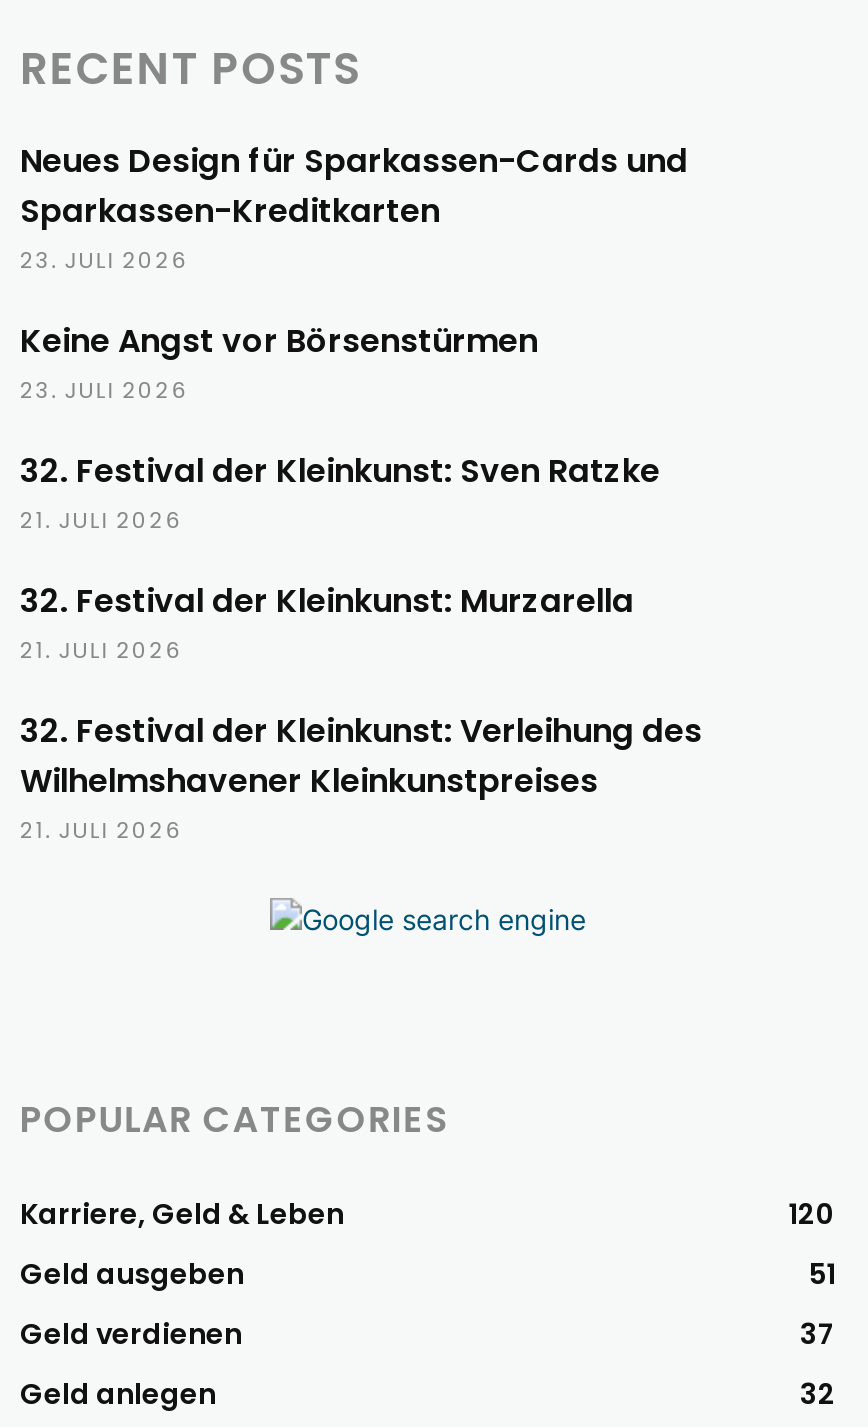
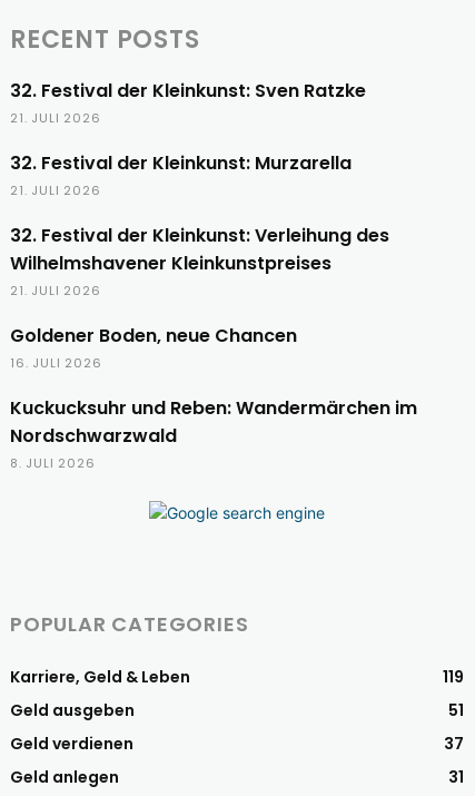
[20,138,688,406] Neues Design für Sparkassen-Cards und | Sparkassen-Kreditkarten | 23. JULI 2026 | Keine Angst vor Börsenstürmen | 23. JULI 2026 -> none
moved [20,448,702,846] -> [10,78,389,299]: 32. Festival der Kleinkunst: Sven Ratzke | 21. JULI 2026 | 32. Festival der Kleinkunst: Murzarella | 21. JULI 2026 | 32. Festival der Kleinkunst: Verleihung des | Wilhelmshavener Kleinkunstpreises | 21. JULI 2026
none -> [10,323,417,472] Goldener Boden, neue Chancen | 16. JULI 2026 | Kuckucksuhr und Reben: Wandermärchen im | Nordschwarzwald | 8. JULI 2026
[788,1194,836,1234] 120 -> [443,666,464,688] 119
[800,1374,836,1414] 32 -> [448,766,464,788] 31

